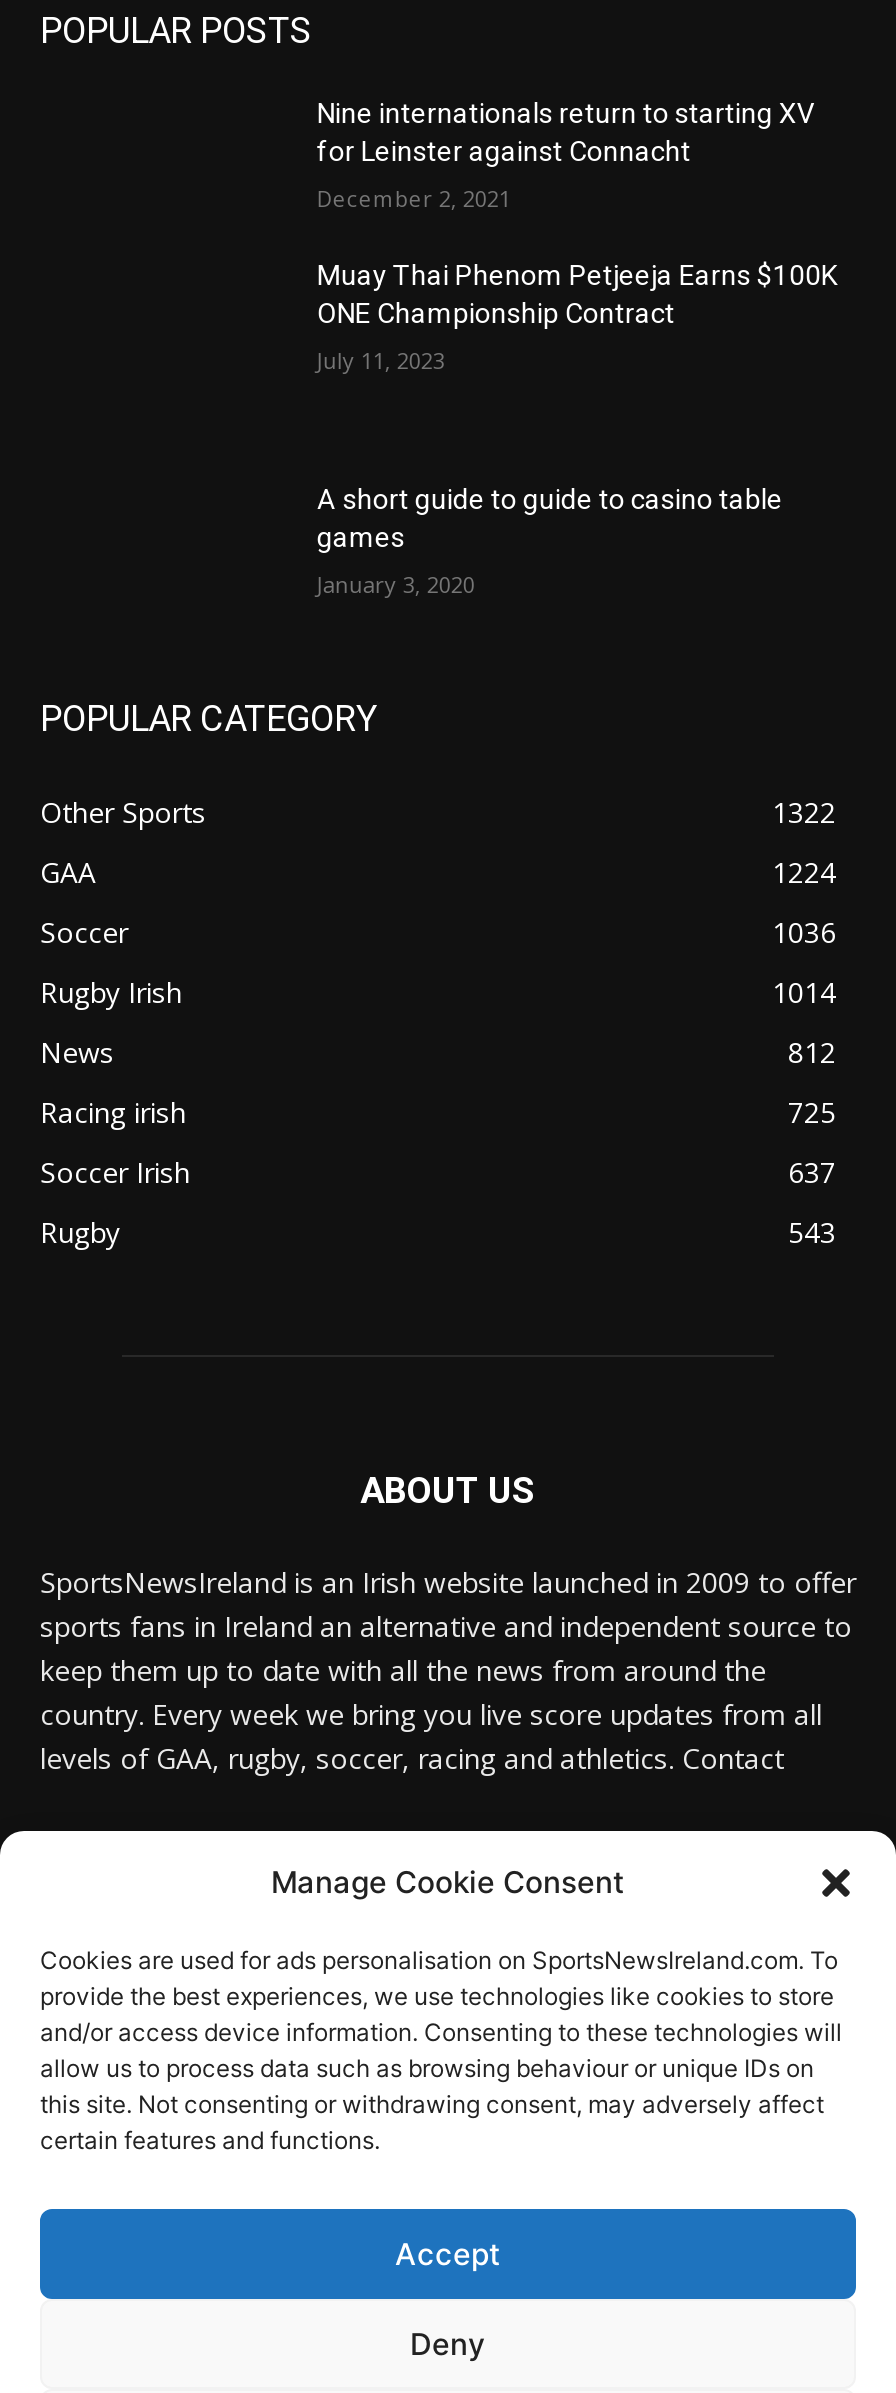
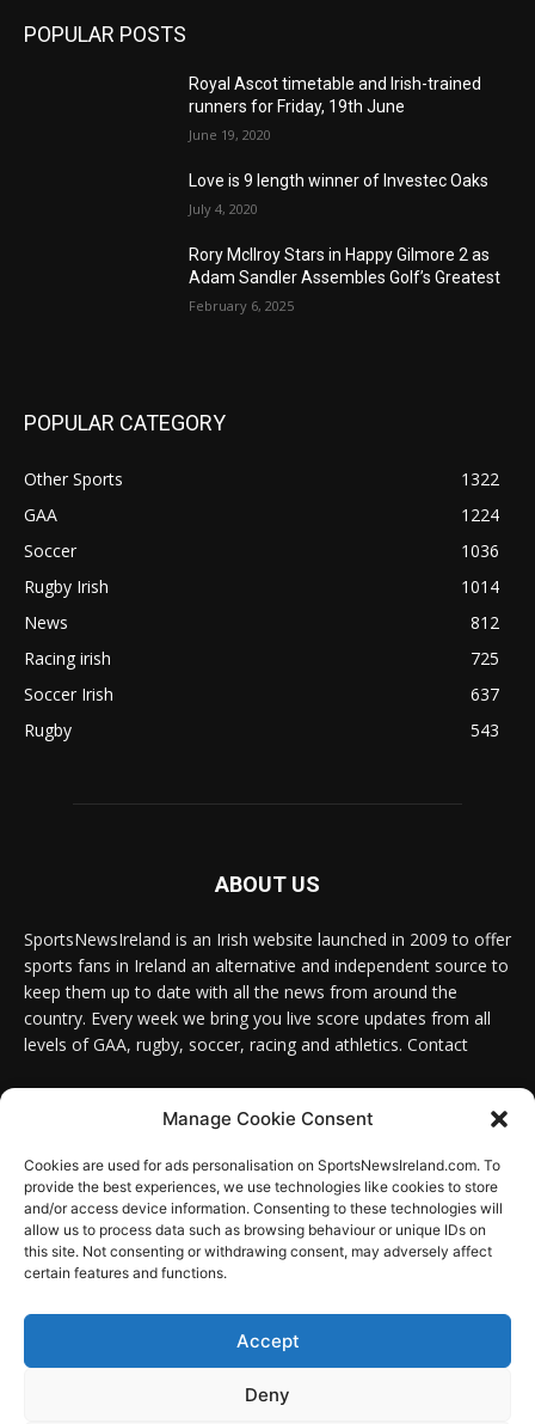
[317,98,815,168] Nine internationals return to starting XV | for Leinster against Connacht -> [189,74,482,116] Royal Ascot timetable and Irish-trained | runners for Friday, 19th June
[317,184,511,214] December 2, 2021 -> [189,126,272,144] June 19, 2020
[317,260,837,330] Muay Thai Phenom Petjeeja Earns $100K | ONE Championship Contract -> [189,171,489,190] Love is 9 length winner of Investec Oaks
[317,346,445,376] July 11, 2023 -> [189,200,258,218] July 4, 2020
[317,483,783,553] A short guide to guide to casino table | games -> [189,245,501,287] Rory McIlroy Stars in Happy Gilmore 2 as | Adam Sandler Assembles Golf’s Greatest
[317,569,475,599] January 3, 2020 -> [189,297,294,315] February 6, 2025

